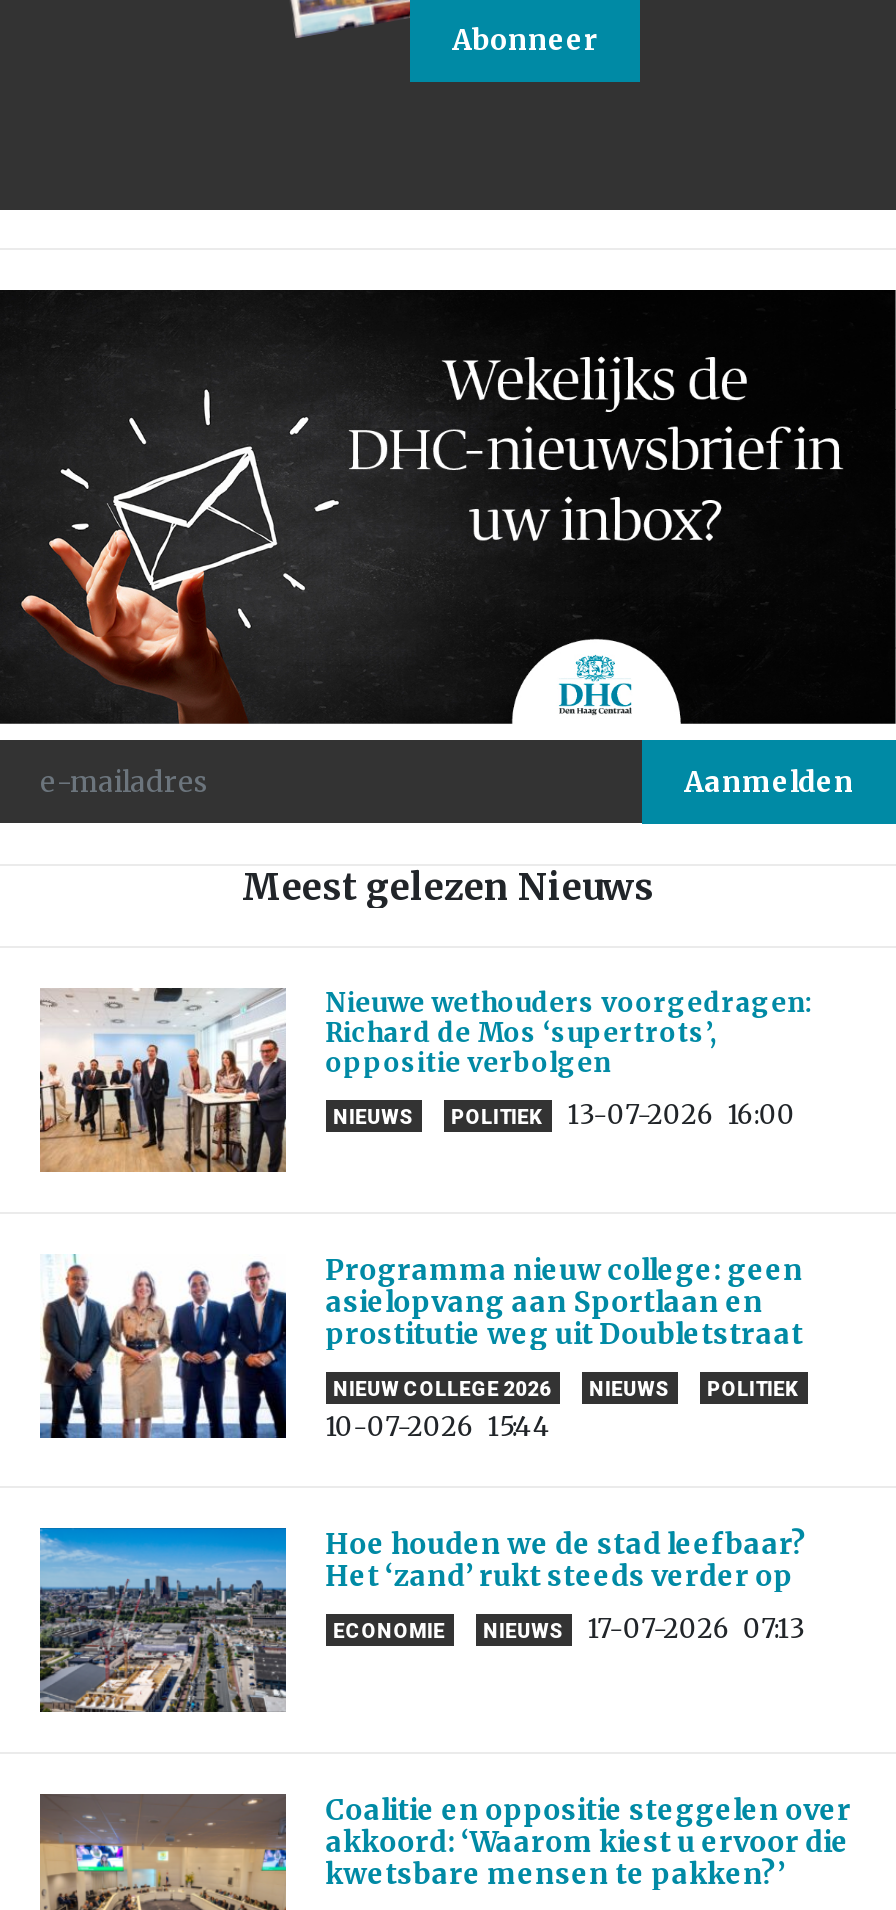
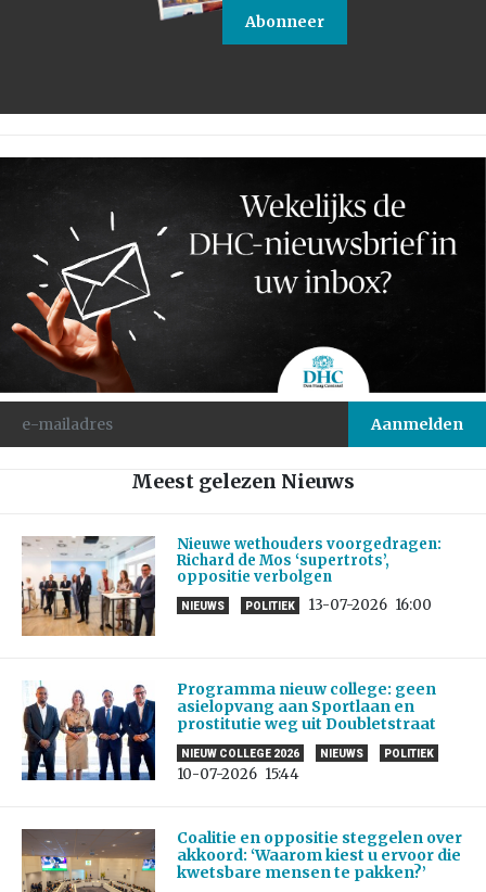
[38,1525,807,1714] [image] | Hoe houden we de stad leefbaar? | Het ‘zand’ rukt steeds verder op | ECONOMIE | NIEUWS | 17-07-2026 07:13 -> none

